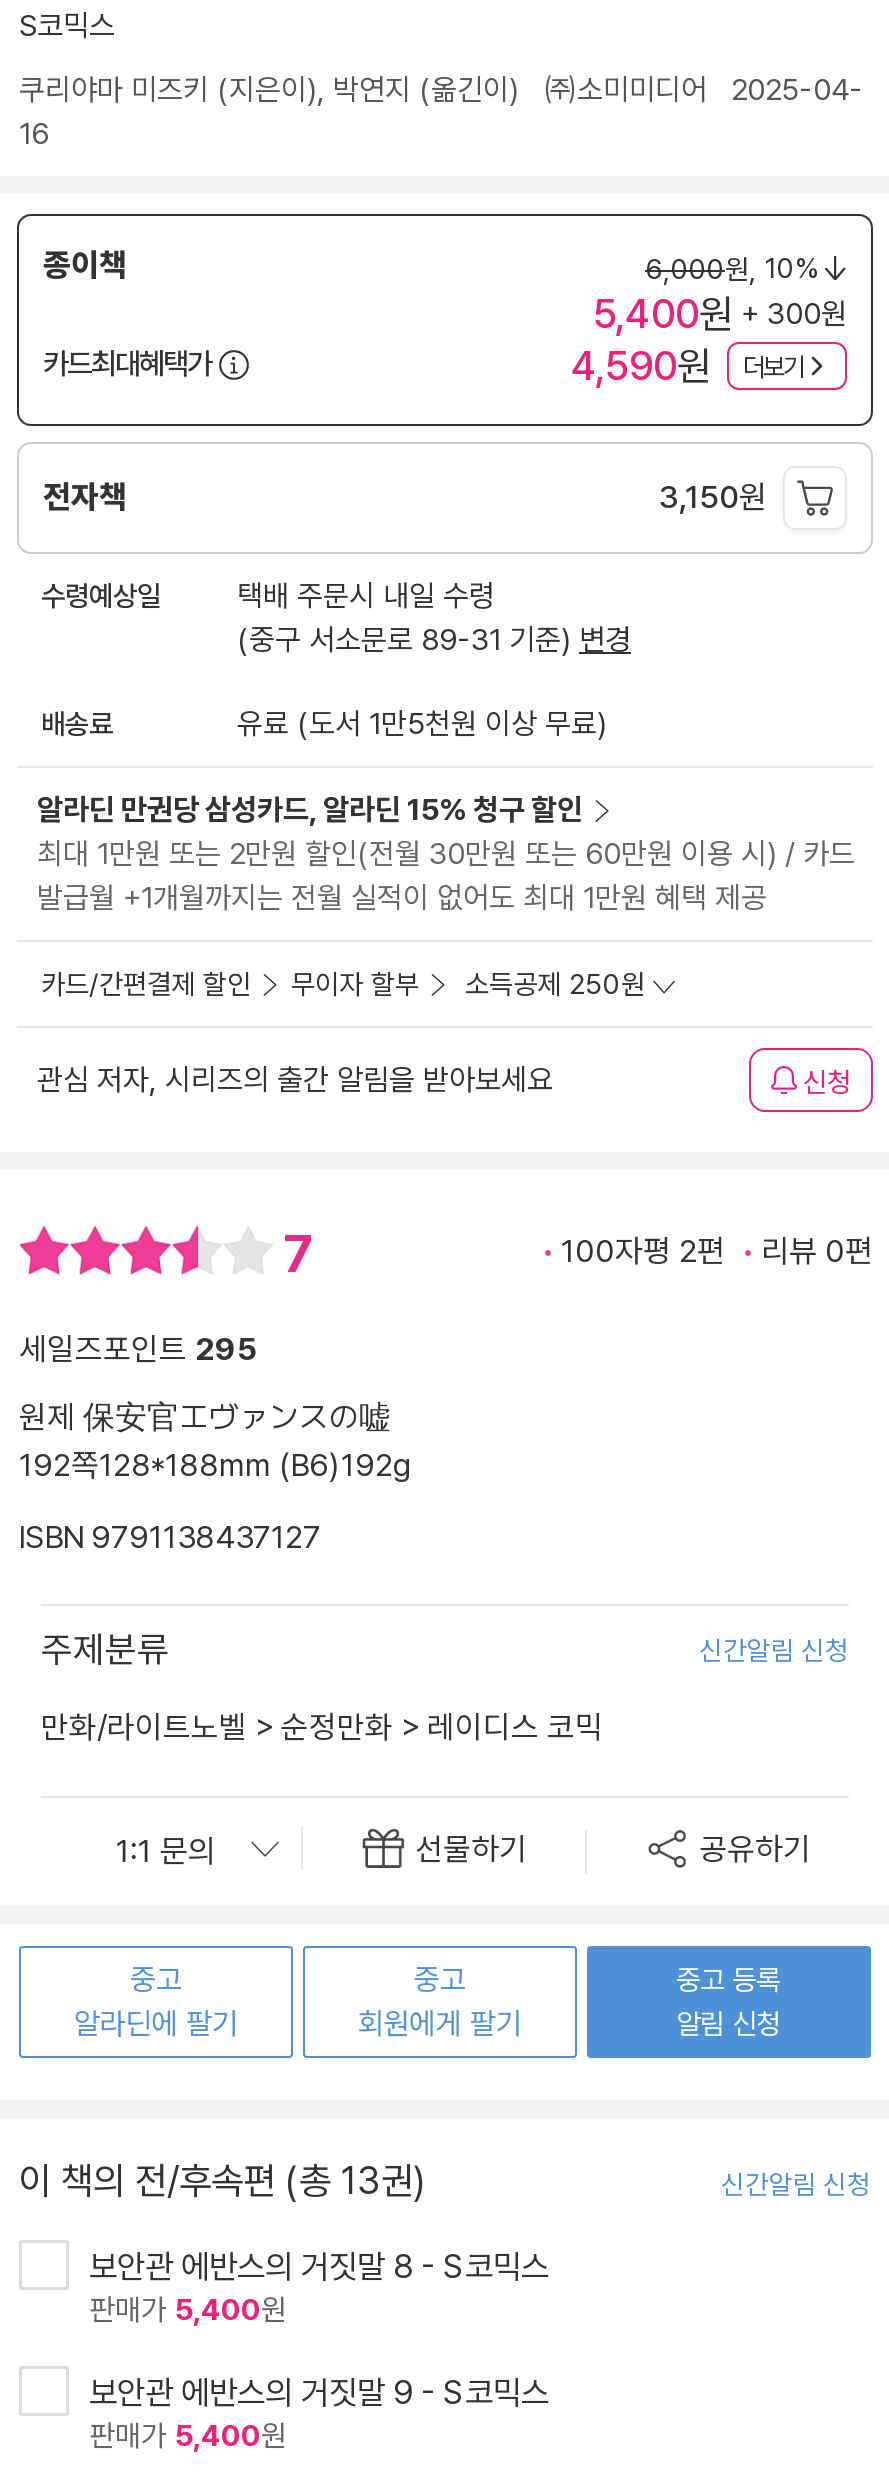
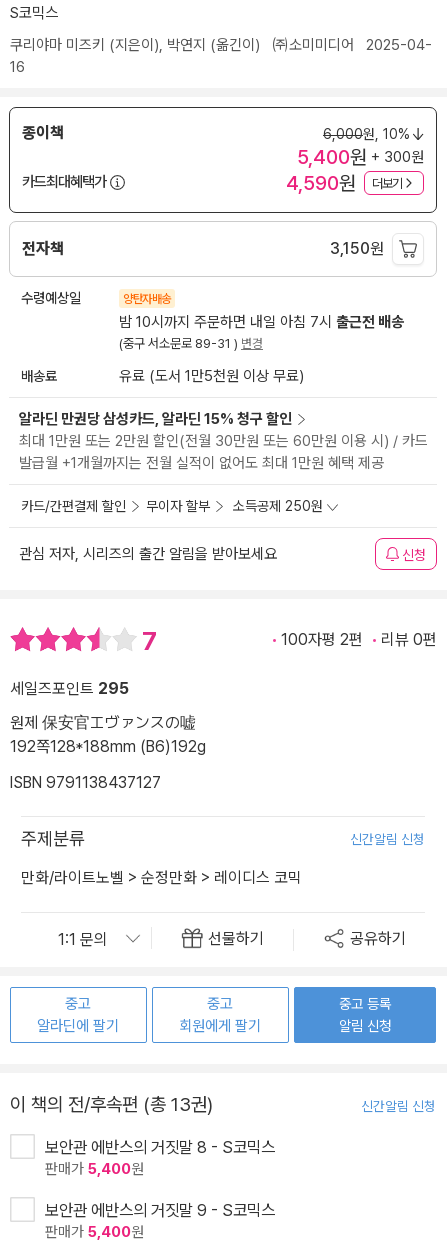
[237,579,631,659] 택배 주문시 내일 수령 | (중구 서소문로 89-31 기준) 변경 -> [119,292,404,351] 양탄자배송 | 밤 10시까지 주문하면 내일 아침 7시 출근전 배송 | (중구 서소문로 89-31 ) 변경

